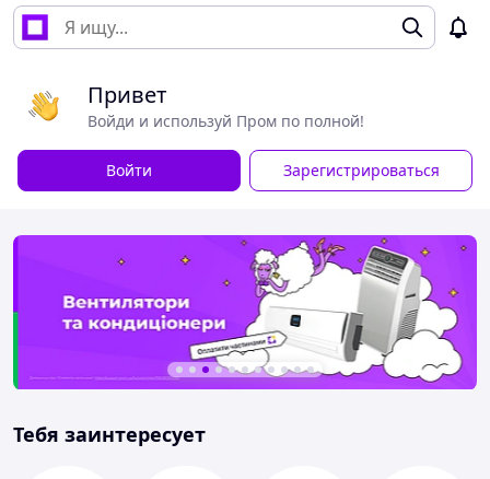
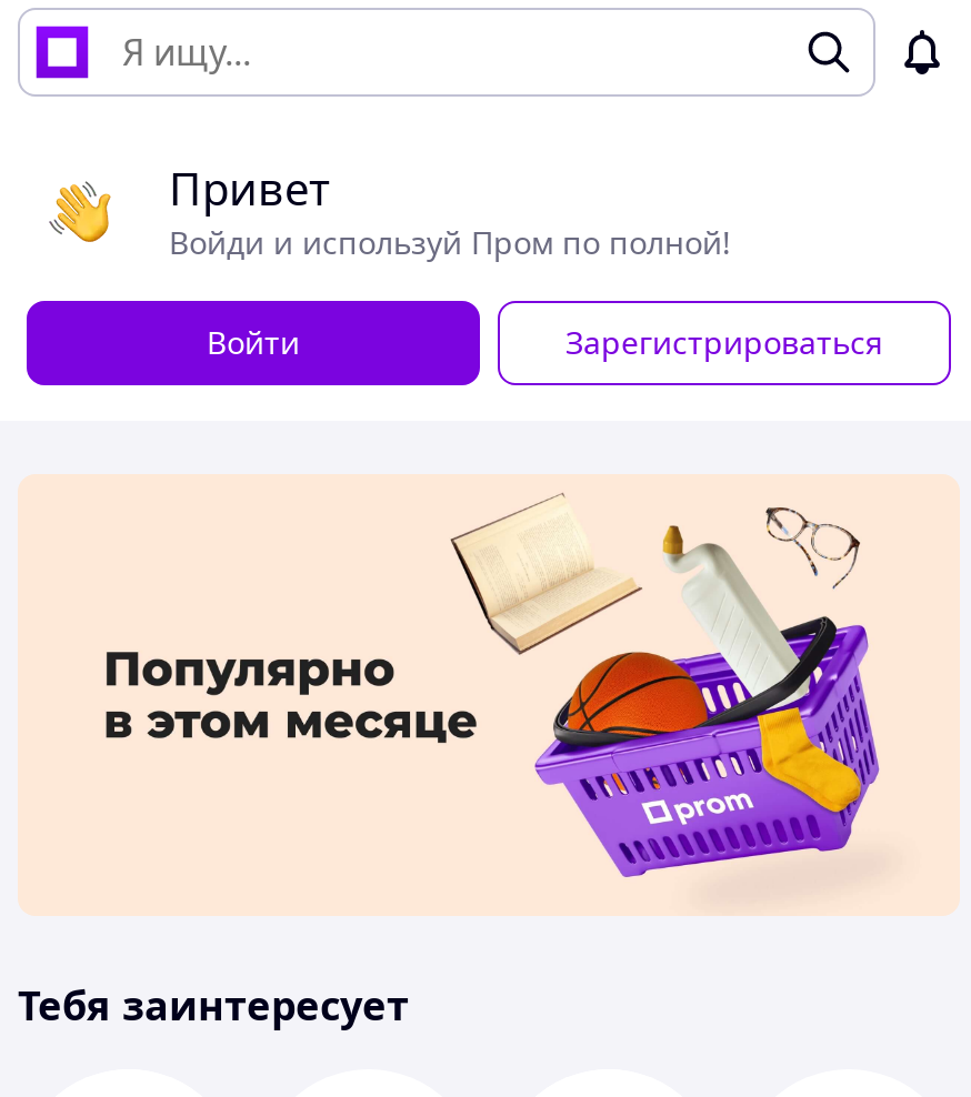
[12,234,478,390] [image] -> [18,474,960,914] [image]

